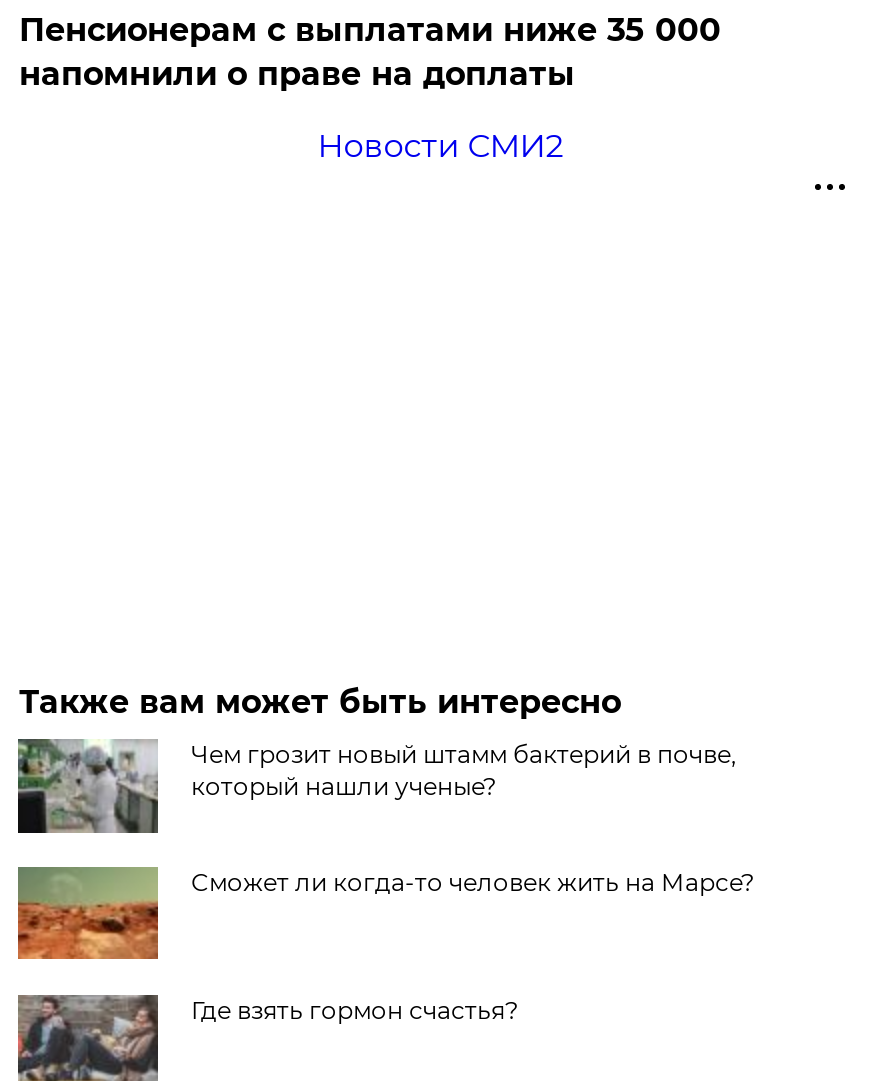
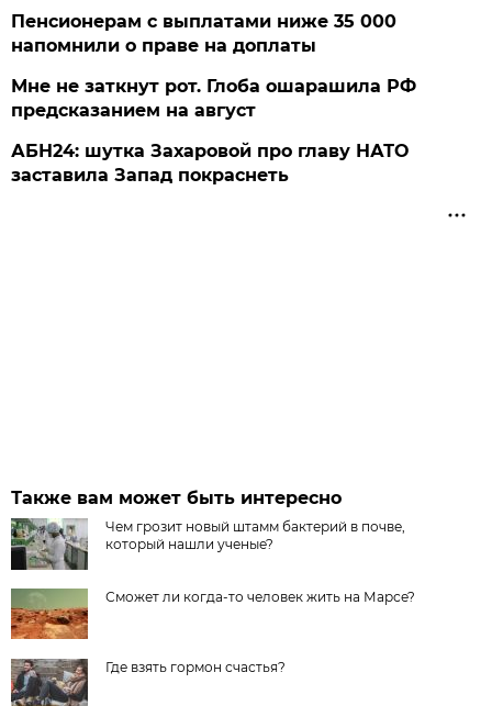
[317,127,563,165] Новости СМИ2 -> [11,76,417,186] Мне не заткнут рот. Глоба ошарашила РФ | предсказанием на август | АБН24: шутка Захаровой про главу НАТО | заставила Запад покраснеть

